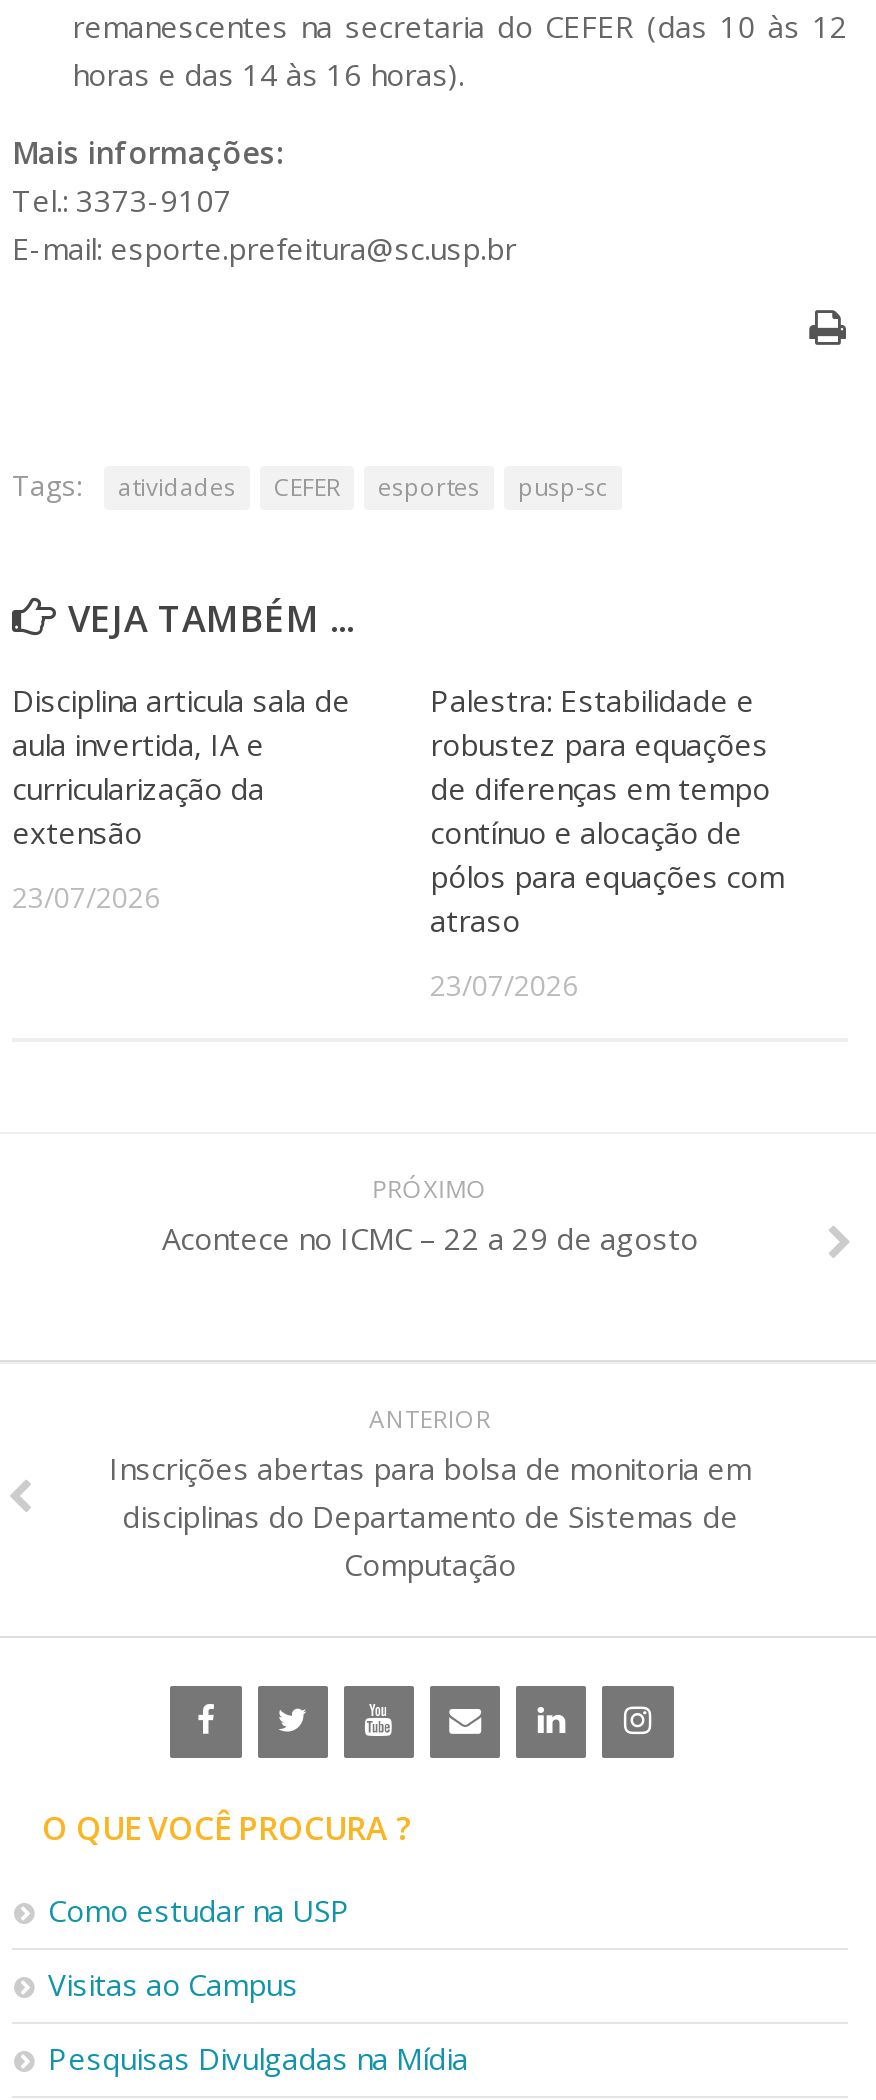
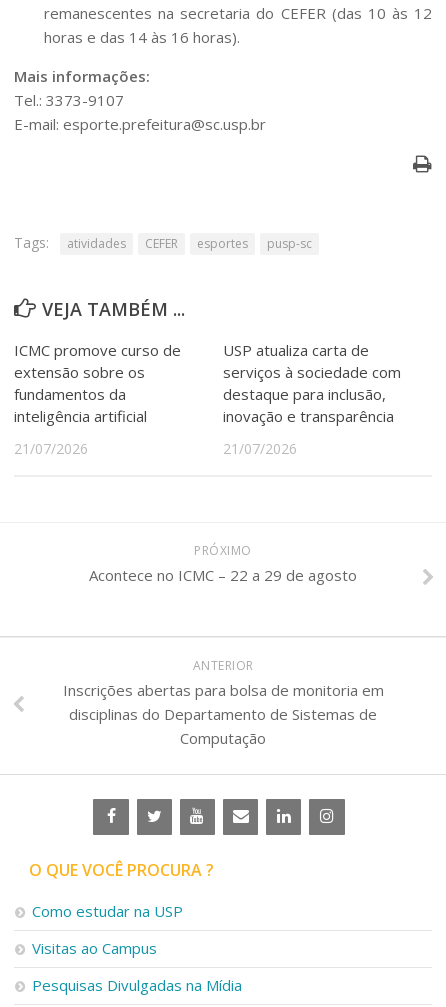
[12,679,350,851] Disciplina articula sala de | aula invertida, IA e | curricularização da | extensão -> [14,340,181,426] ICMC promove curso de | extensão sobre os | fundamentos da | inteligência artificial
[430,679,784,939] Palestra: Estabilidade e | robustez para equações | de diferenças em tempo | contínuo e alocação de | pólos para equações com | atraso -> [223,340,401,426] USP atualiza carta de | serviços à sociedade com | destaque para inclusão, | inovação e transparência
[12,877,160,915] 23/07/2026 -> [14,439,88,458] 21/07/2026
[430,965,578,1003] 23/07/2026 -> [223,439,297,458] 21/07/2026

